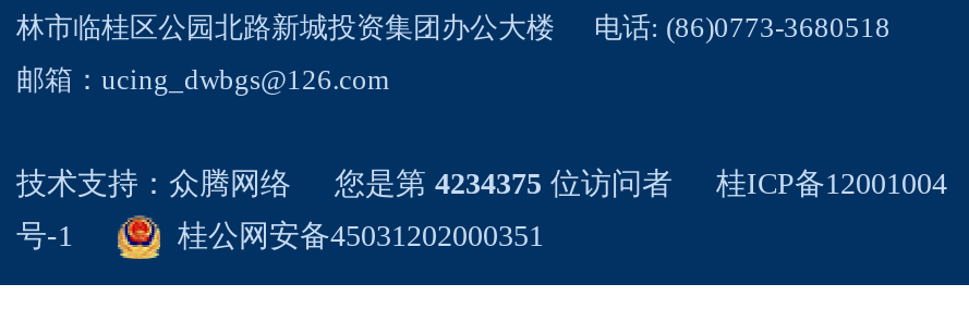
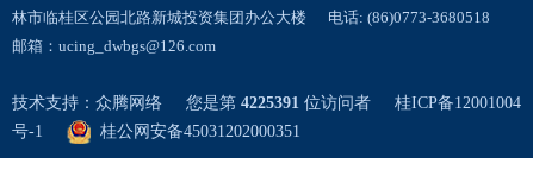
[16,167,947,200] 技术支持：众腾网络您是第4234375位访问者桂ICP备12001004 -> [12,94,521,111] 技术支持：众腾网络您是第4225391位访问者桂ICP备12001004

